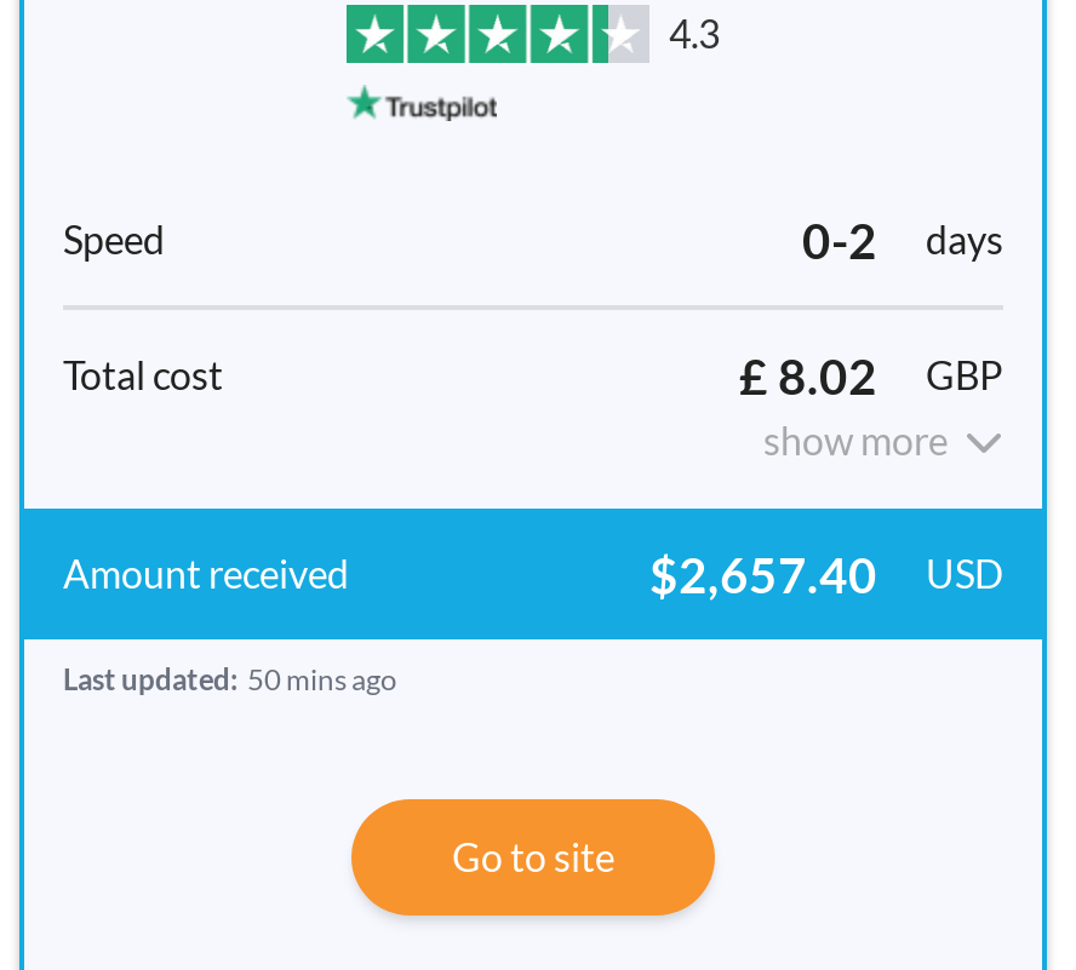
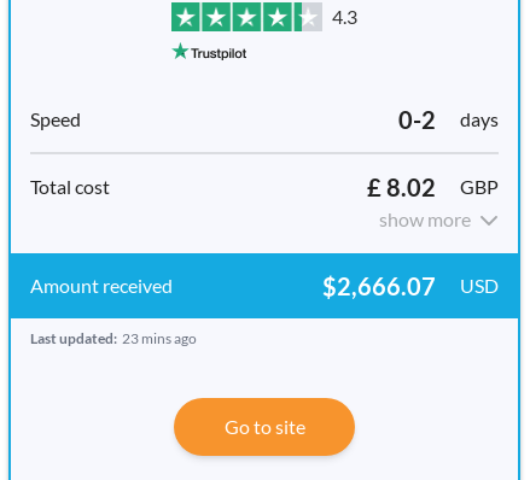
[649,545,1003,603] $2,657.40 USD -> [322,271,499,300] $2,666.07 USD
[63,661,397,698] Last updated: 50 mins ago -> [30,329,197,347] Last updated: 23 mins ago

